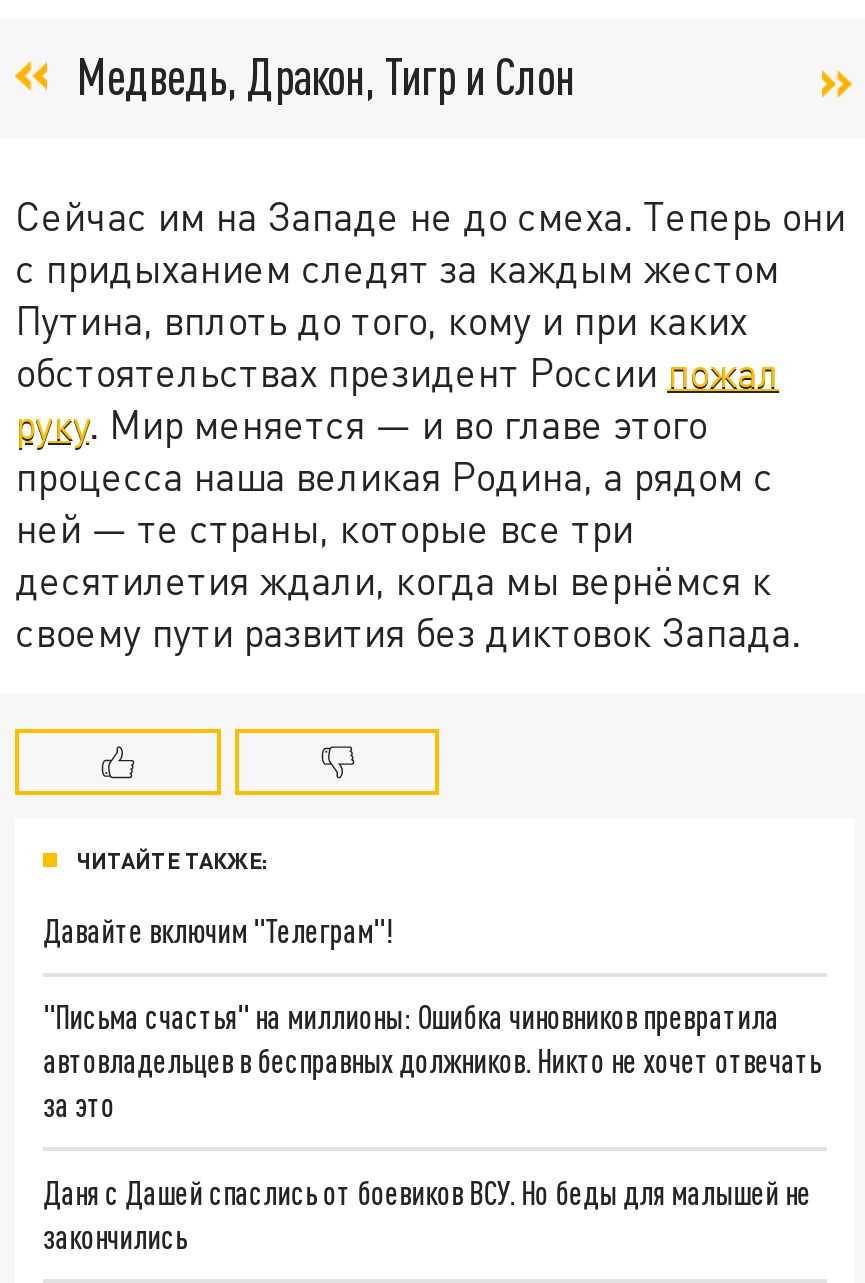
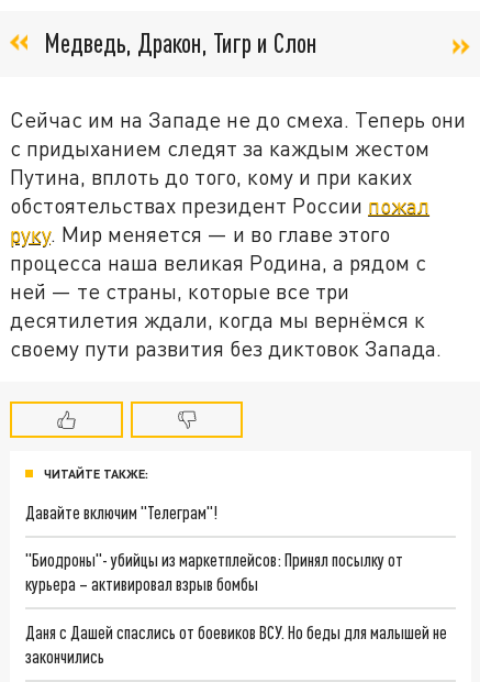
[43,998,821,1124] "Письма счастья" на миллионы: Ошибка чиновников превратила | автовладельцев в бесправных должников. Никто не хочет отвечать | за это -> [25,549,403,594] "Биодроны"- убийцы из маркетплейсов: Принял посылку от | курьера – активировал взрыв бомбы

